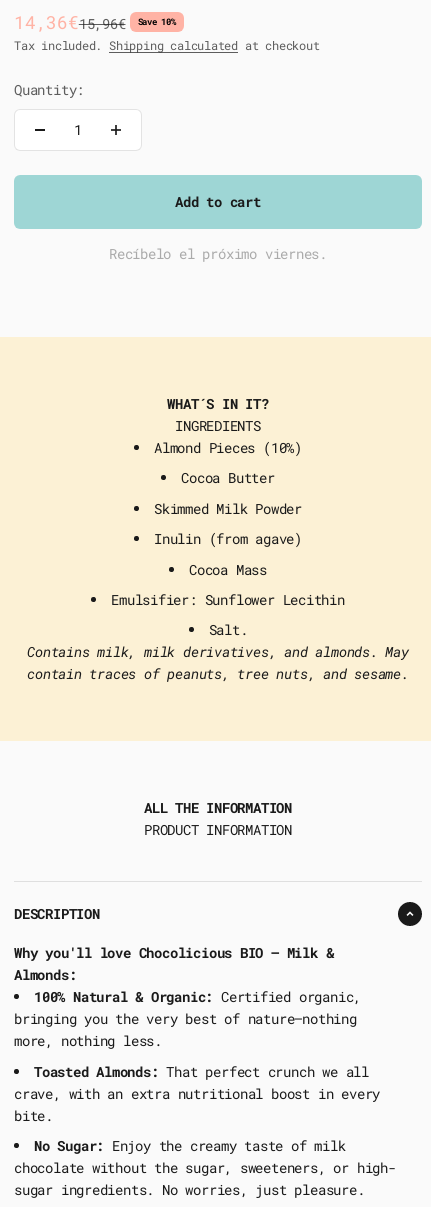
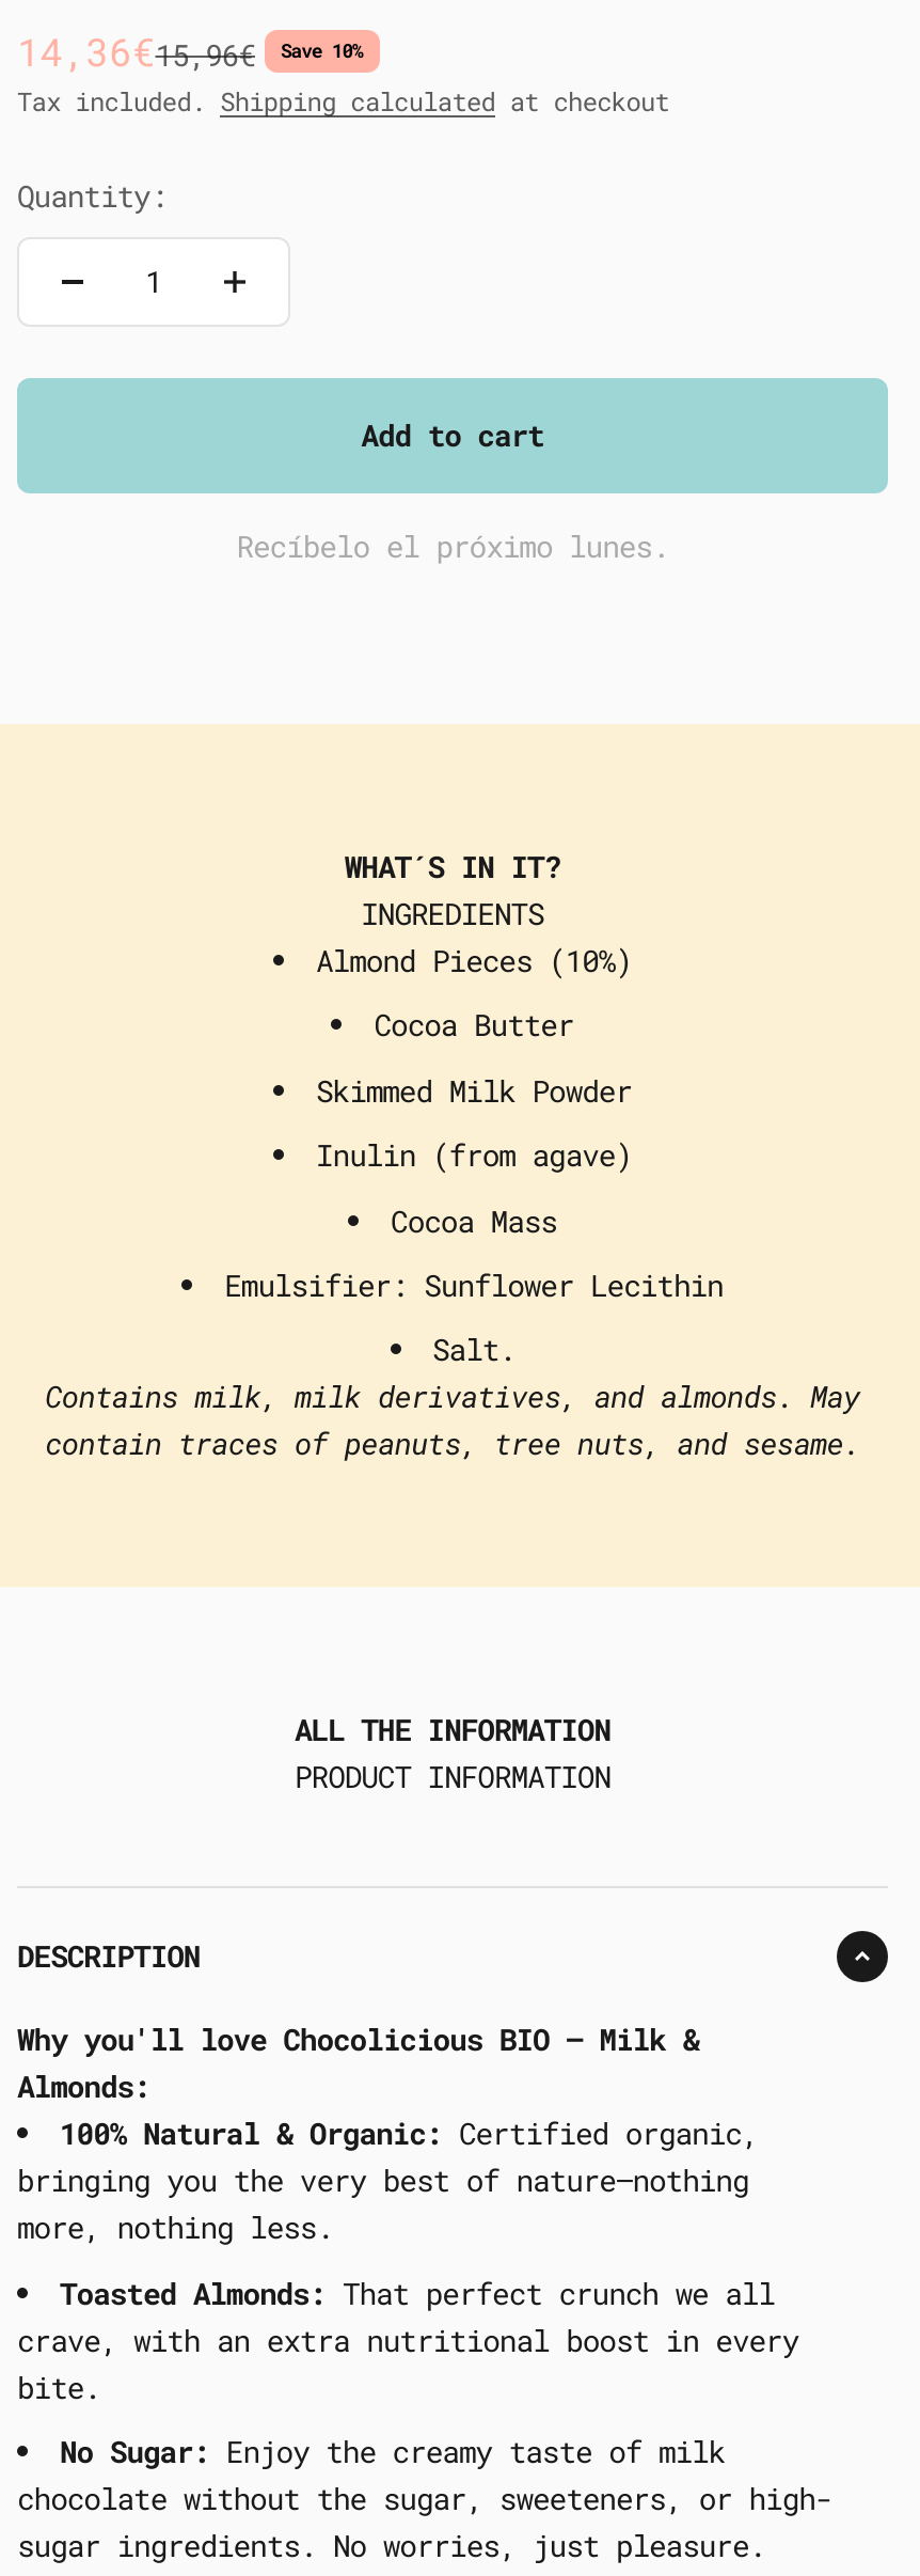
[109,244,327,263] Recíbelo el próximo viernes. -> [236,525,669,566] Recíbelo el próximo lunes.

